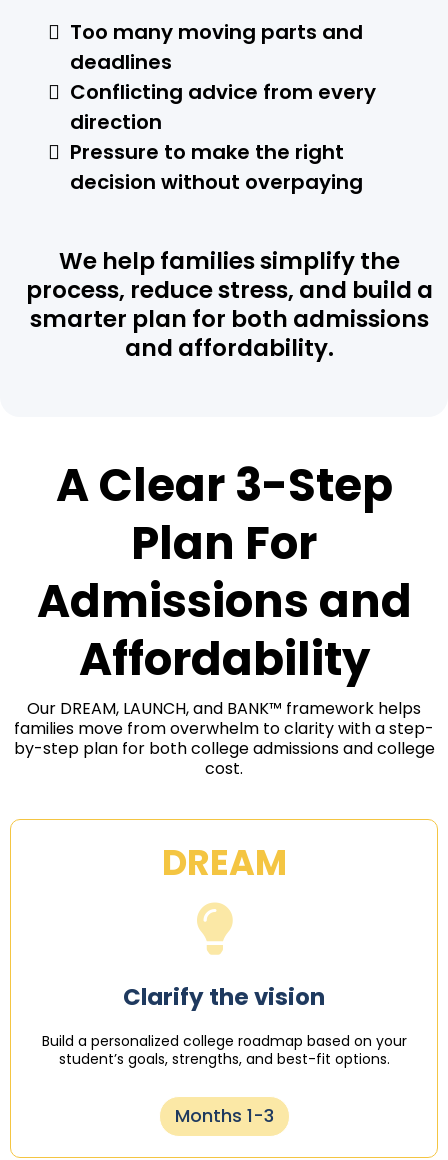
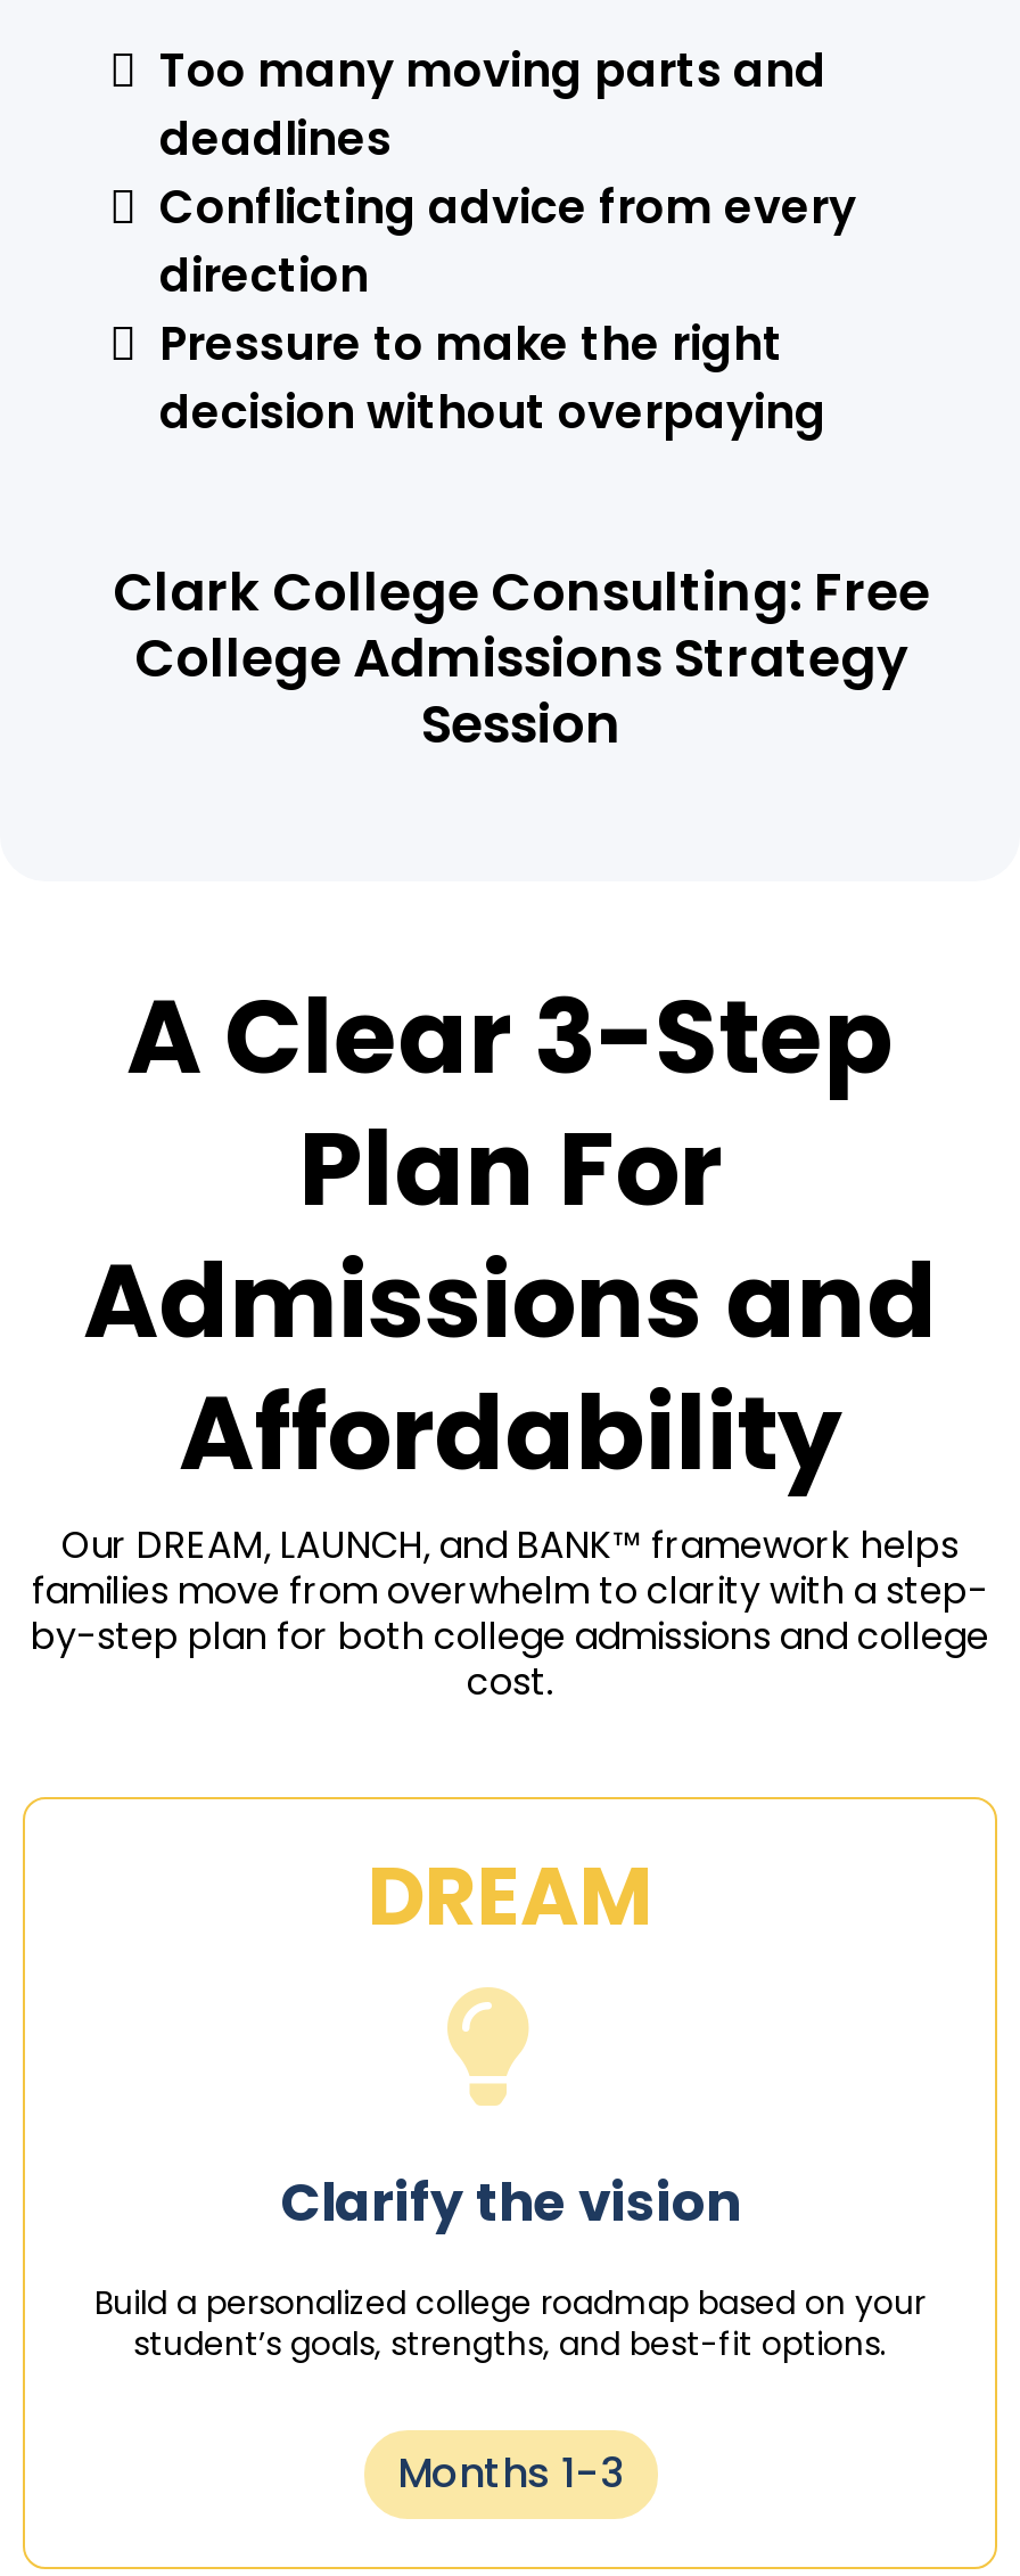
[25,245,432,364] We help families simplify the | process, reduce stress, and build a | smarter plan for both admissions | and affordability. -> [113,555,930,760] Clark College Consulting: Free | College Admissions Strategy | Session

